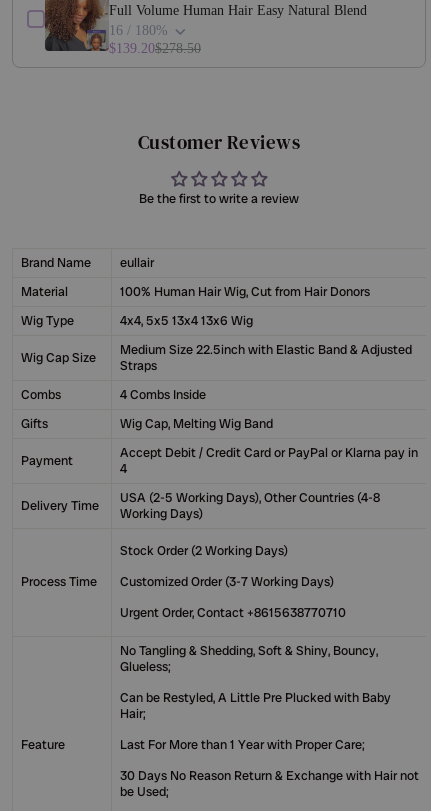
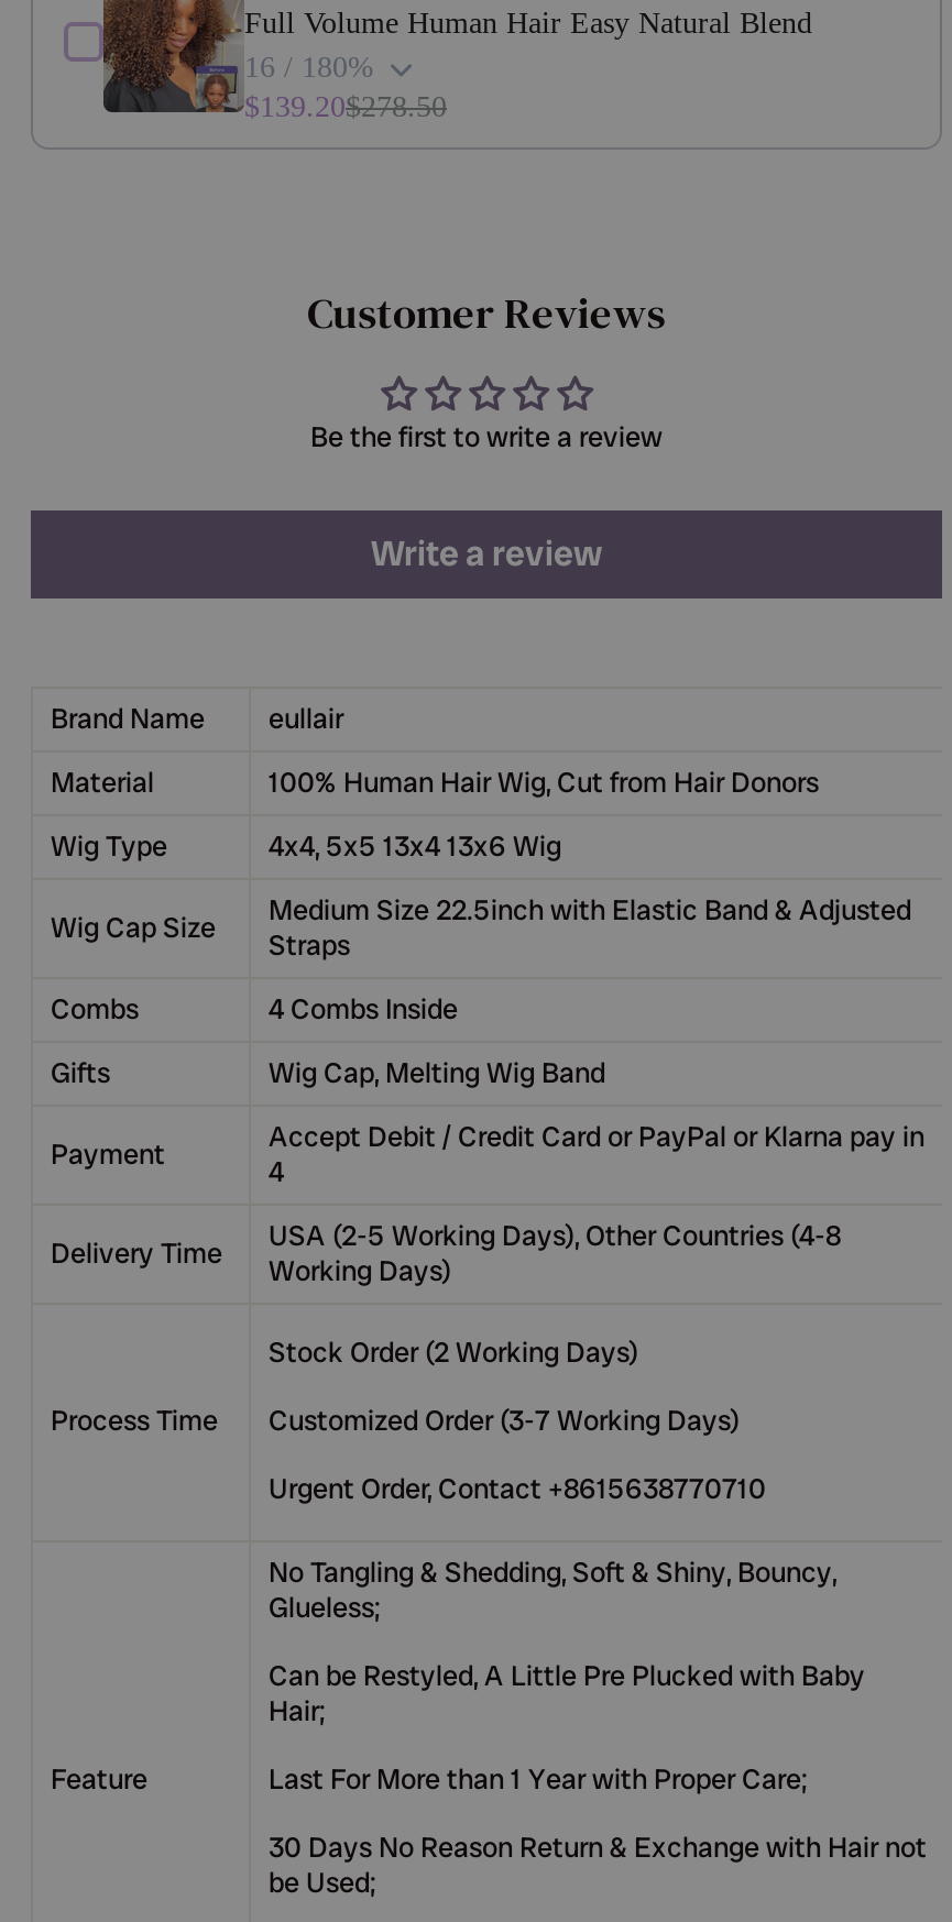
none -> [371,531,602,577] Write a review

